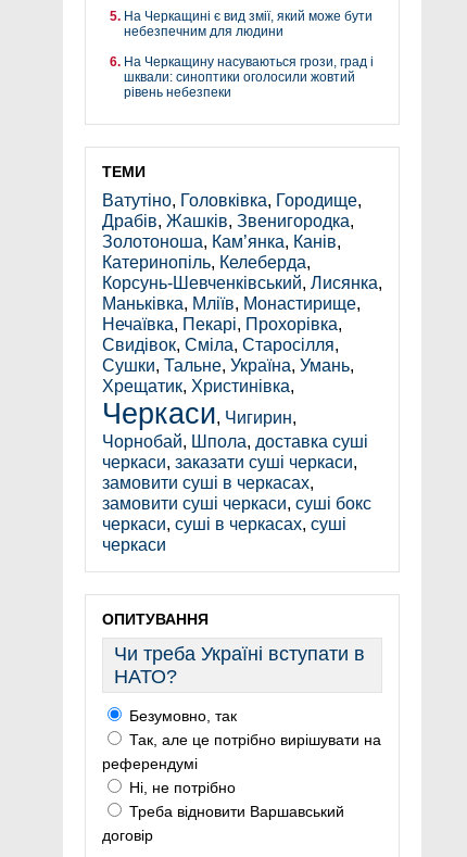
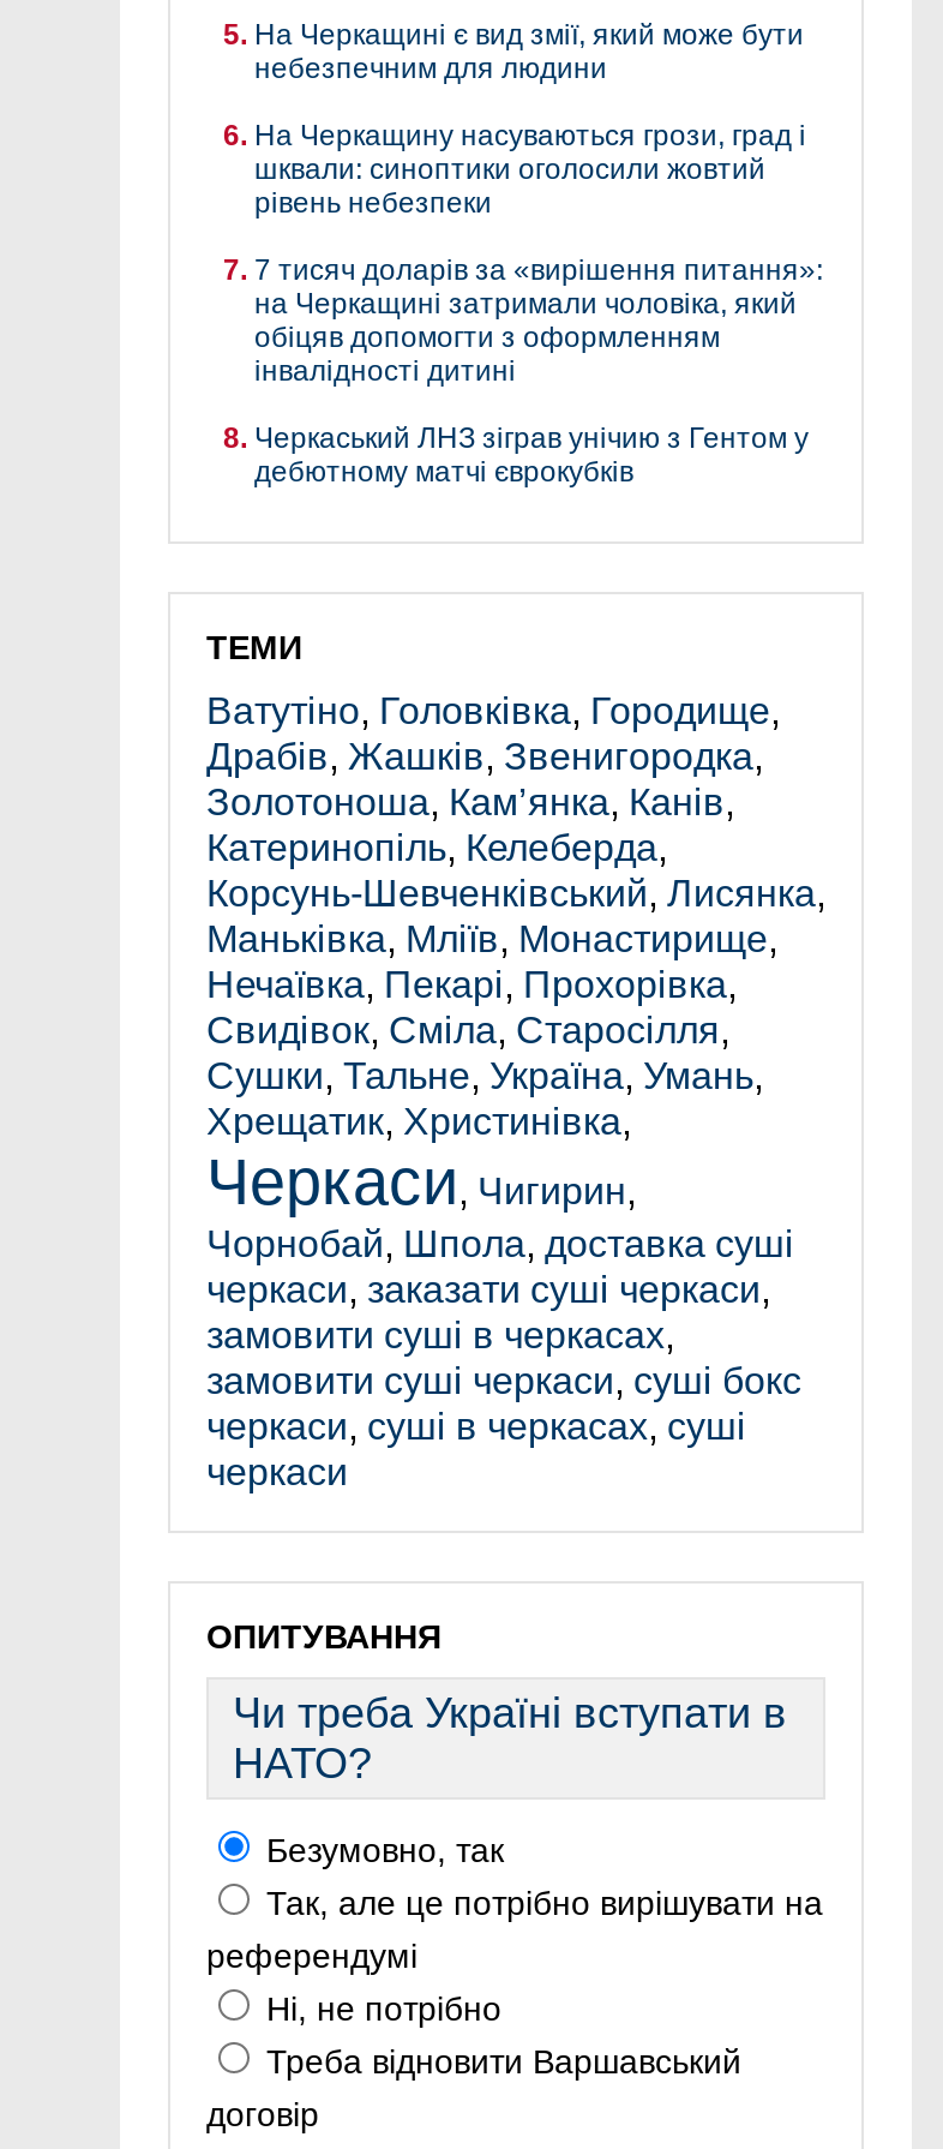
none -> [254,254,823,490] 7 тисяч доларів за «вирішення питання»: | на Черкащині затримали чоловіка, який | обіцяв допомогти з оформленням | інвалідності дитині | Черкаський ЛНЗ зіграв унічию з Гентом у | дебютному матчі єврокубків

